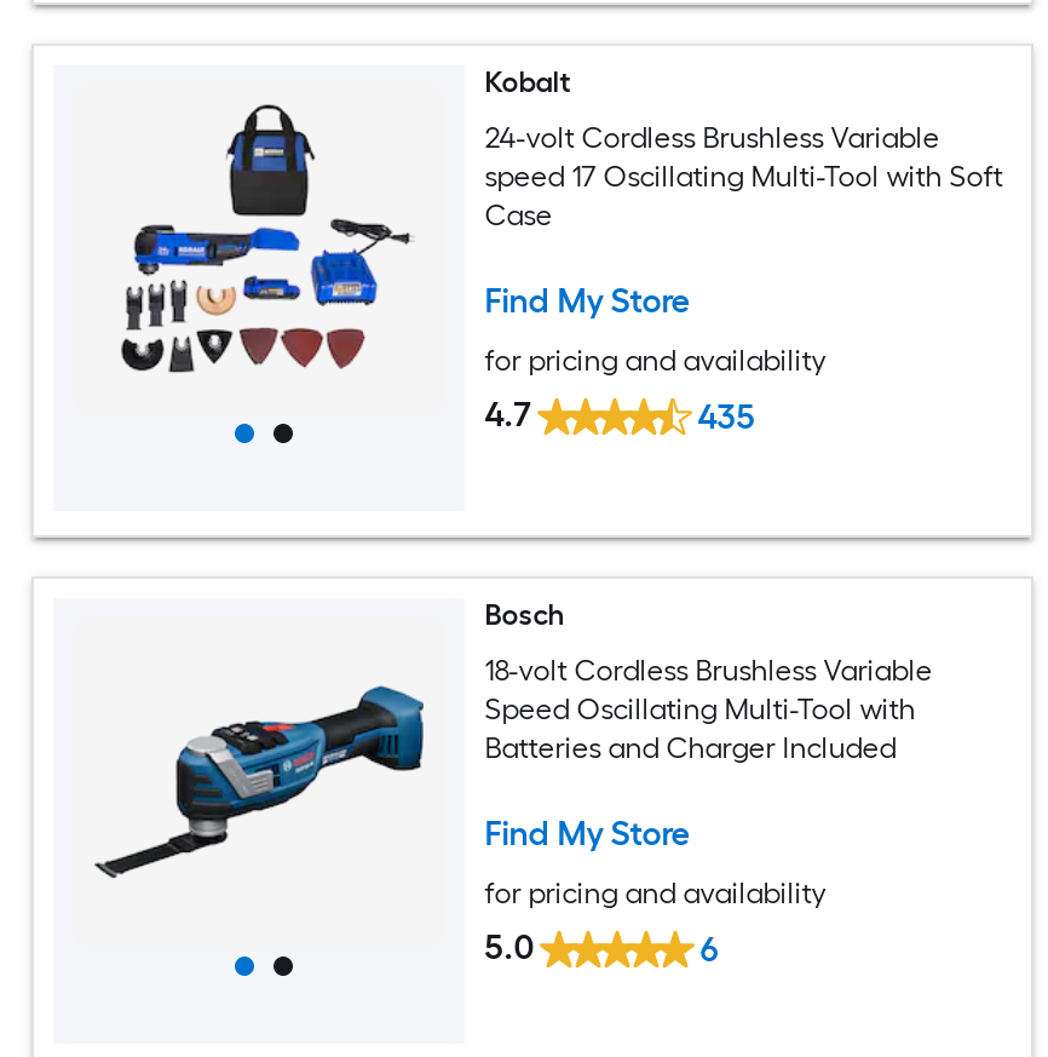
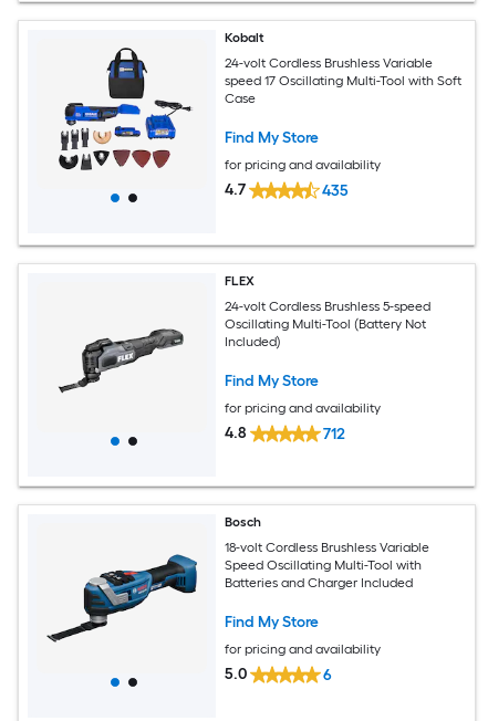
none -> [58,274,431,443] [image] | FLEX | 24-volt Cordless Brushless 5-speed | Oscillating Multi-Tool (Battery Not | Included) | Find My Store | for pricing and availability | 4.8 | 712

